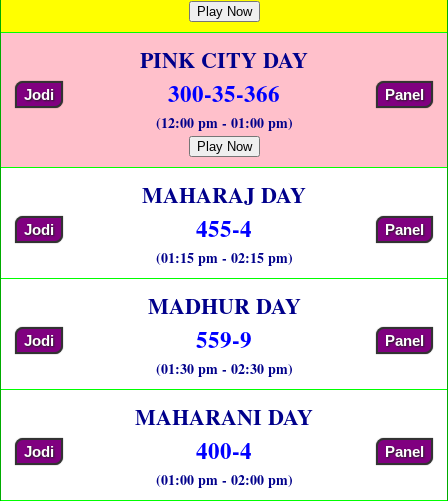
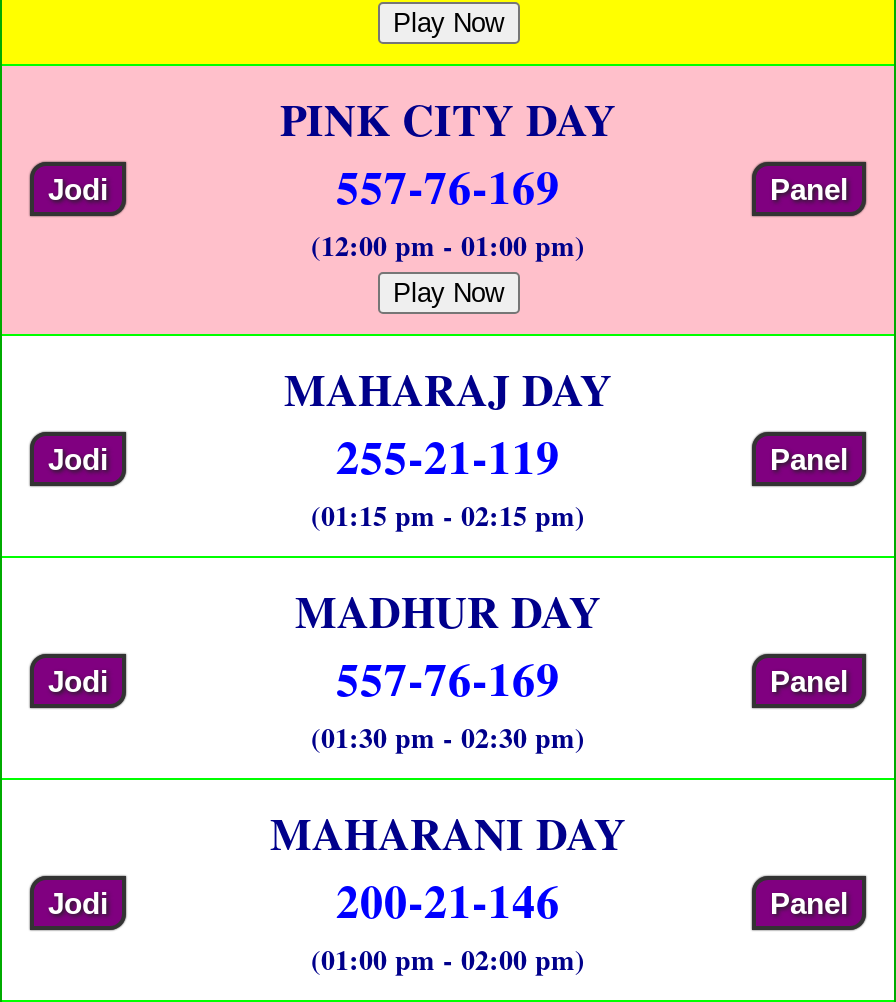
[168,76,280,110] 300-35-366 -> [336,152,560,220] 557-76-169
[196,211,252,245] 455-4 -> [336,422,560,490] 255-21-119
[196,322,252,356] 559-9 -> [336,644,560,712] 557-76-169
[196,433,252,467] 400-4 -> [336,866,560,934] 200-21-146

